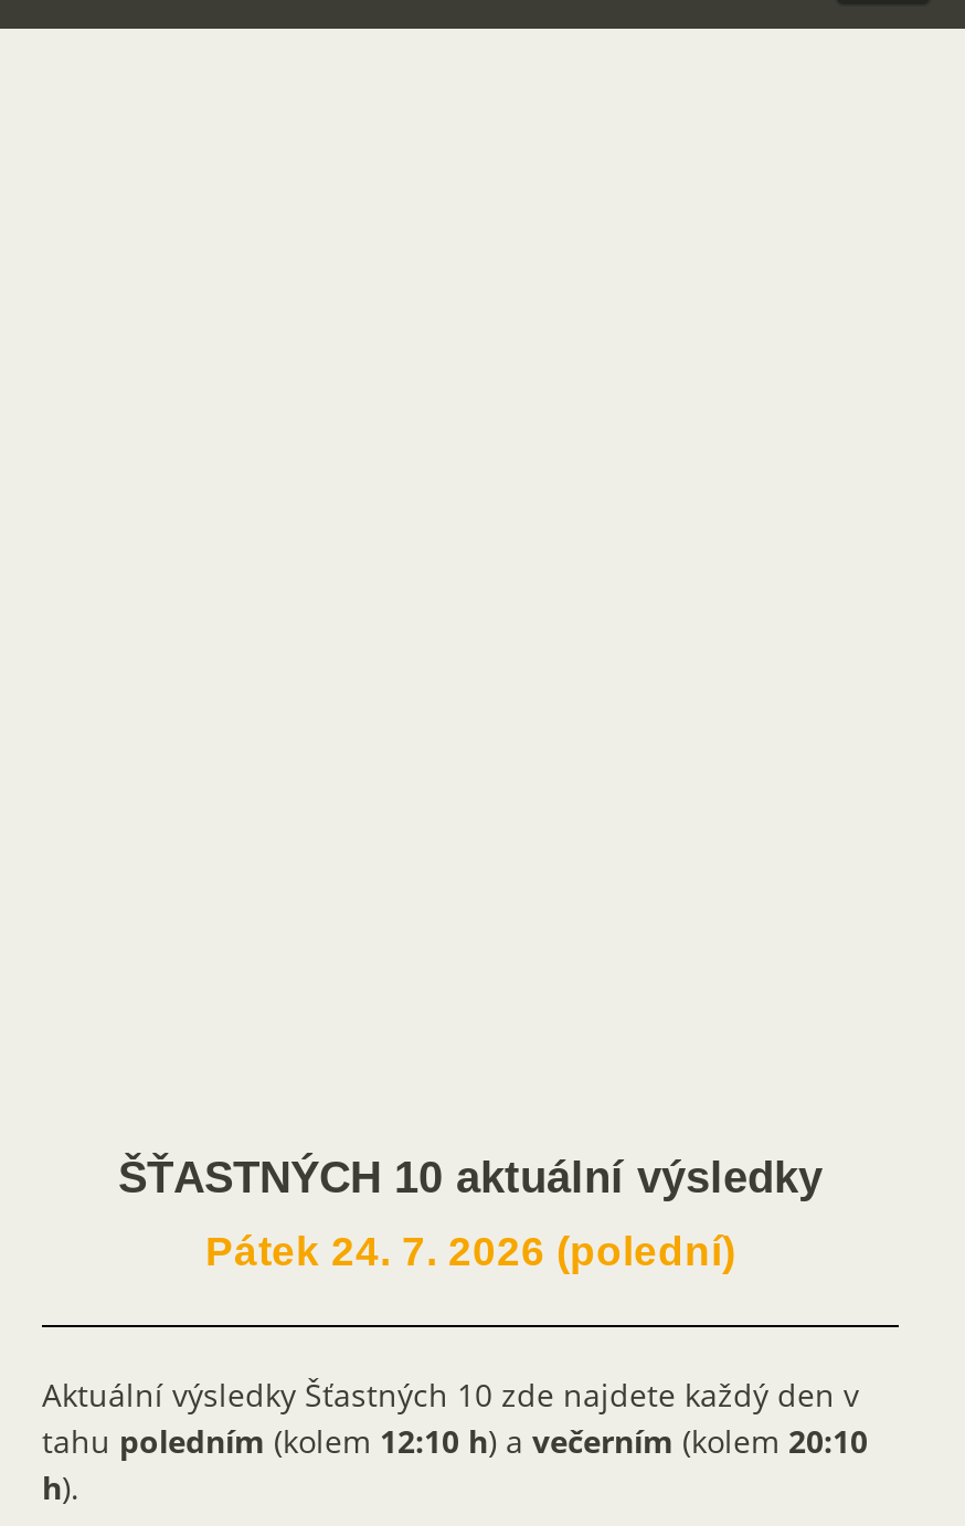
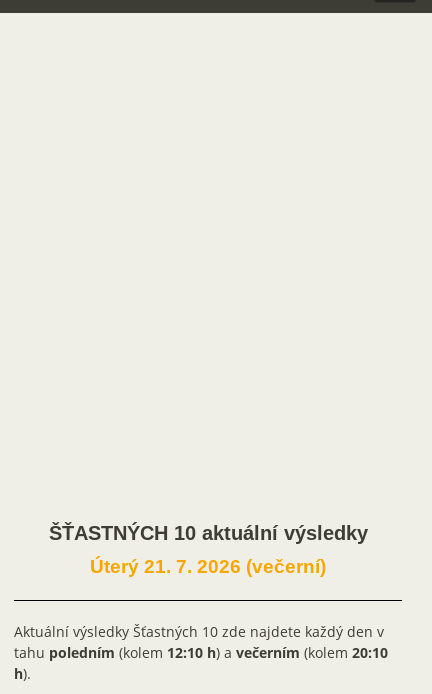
[205,1228,735,1274] Pátek 24. 7. 2026 (polední) -> [90,556,326,577] Úterý 21. 7. 2026 (večerní)

